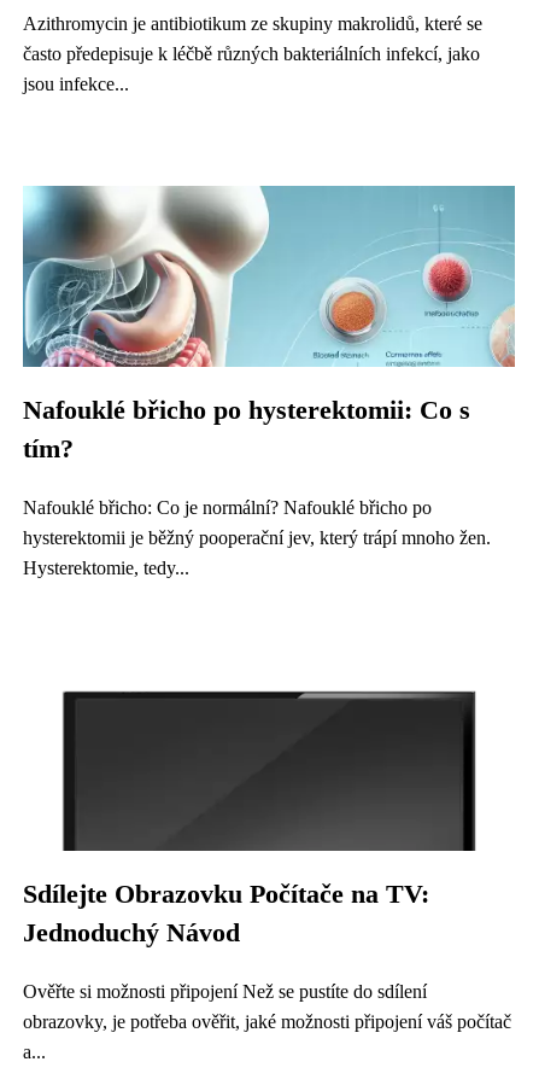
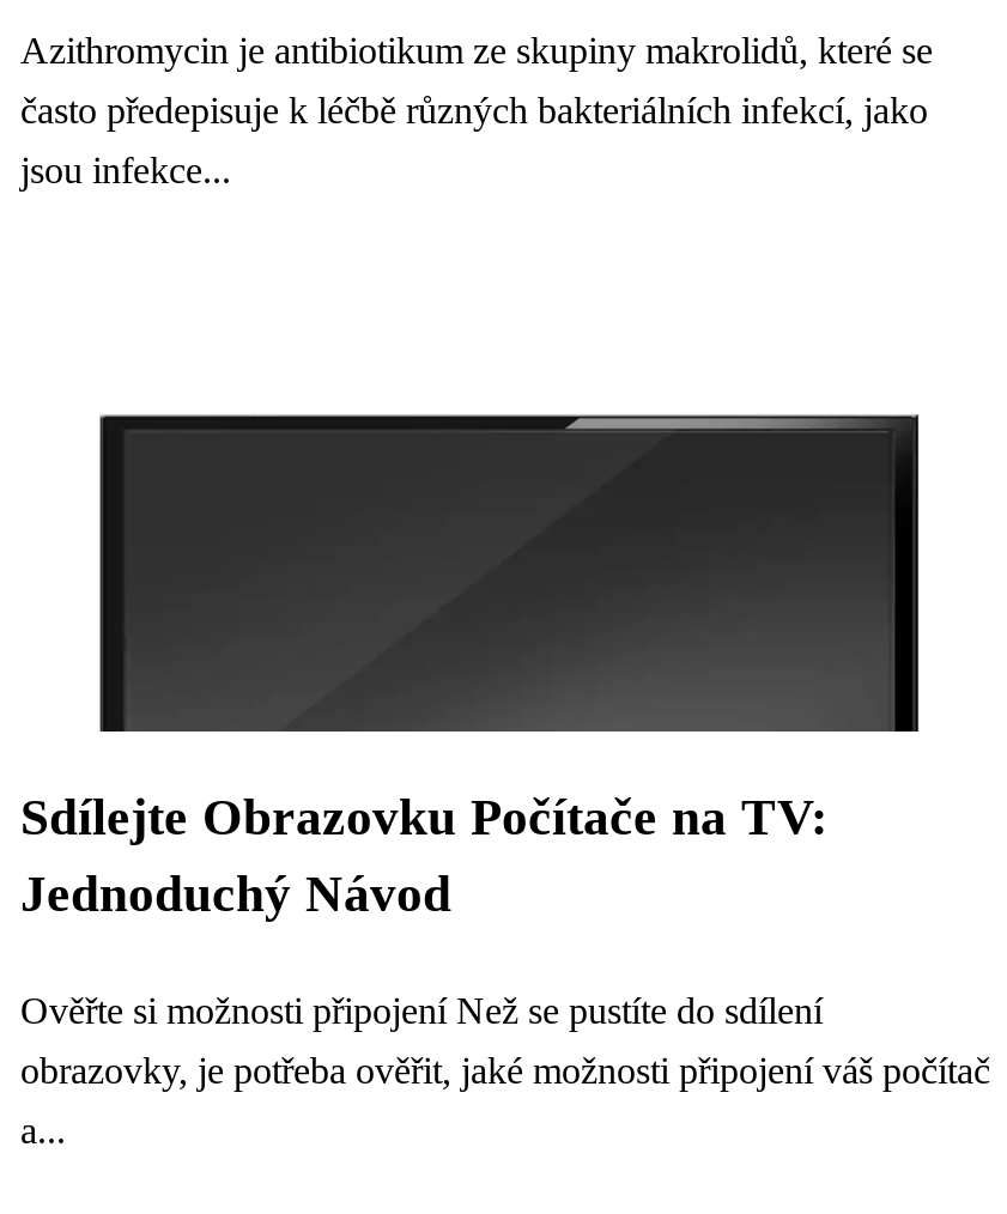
[22,185,516,578] [image] | Nafouklé břicho po hysterektomii: Co s | tím? | Nafouklé břicho: Co je normální? Nafouklé břicho po | hysterektomii je běžný pooperační jev, který trápí mnoho žen. | Hysterektomie, tedy... -> none

